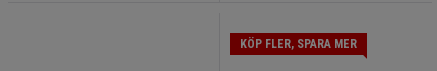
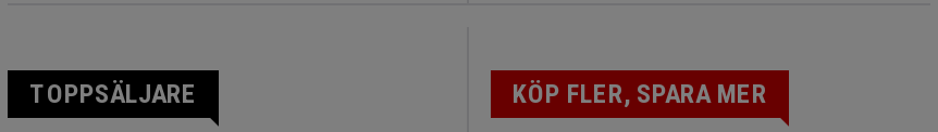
none -> [29,79,197,109] TOPPSÄLJARE

